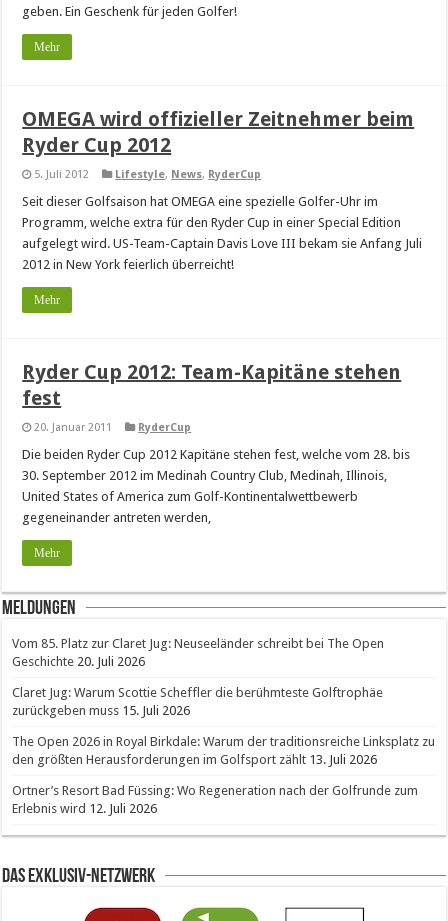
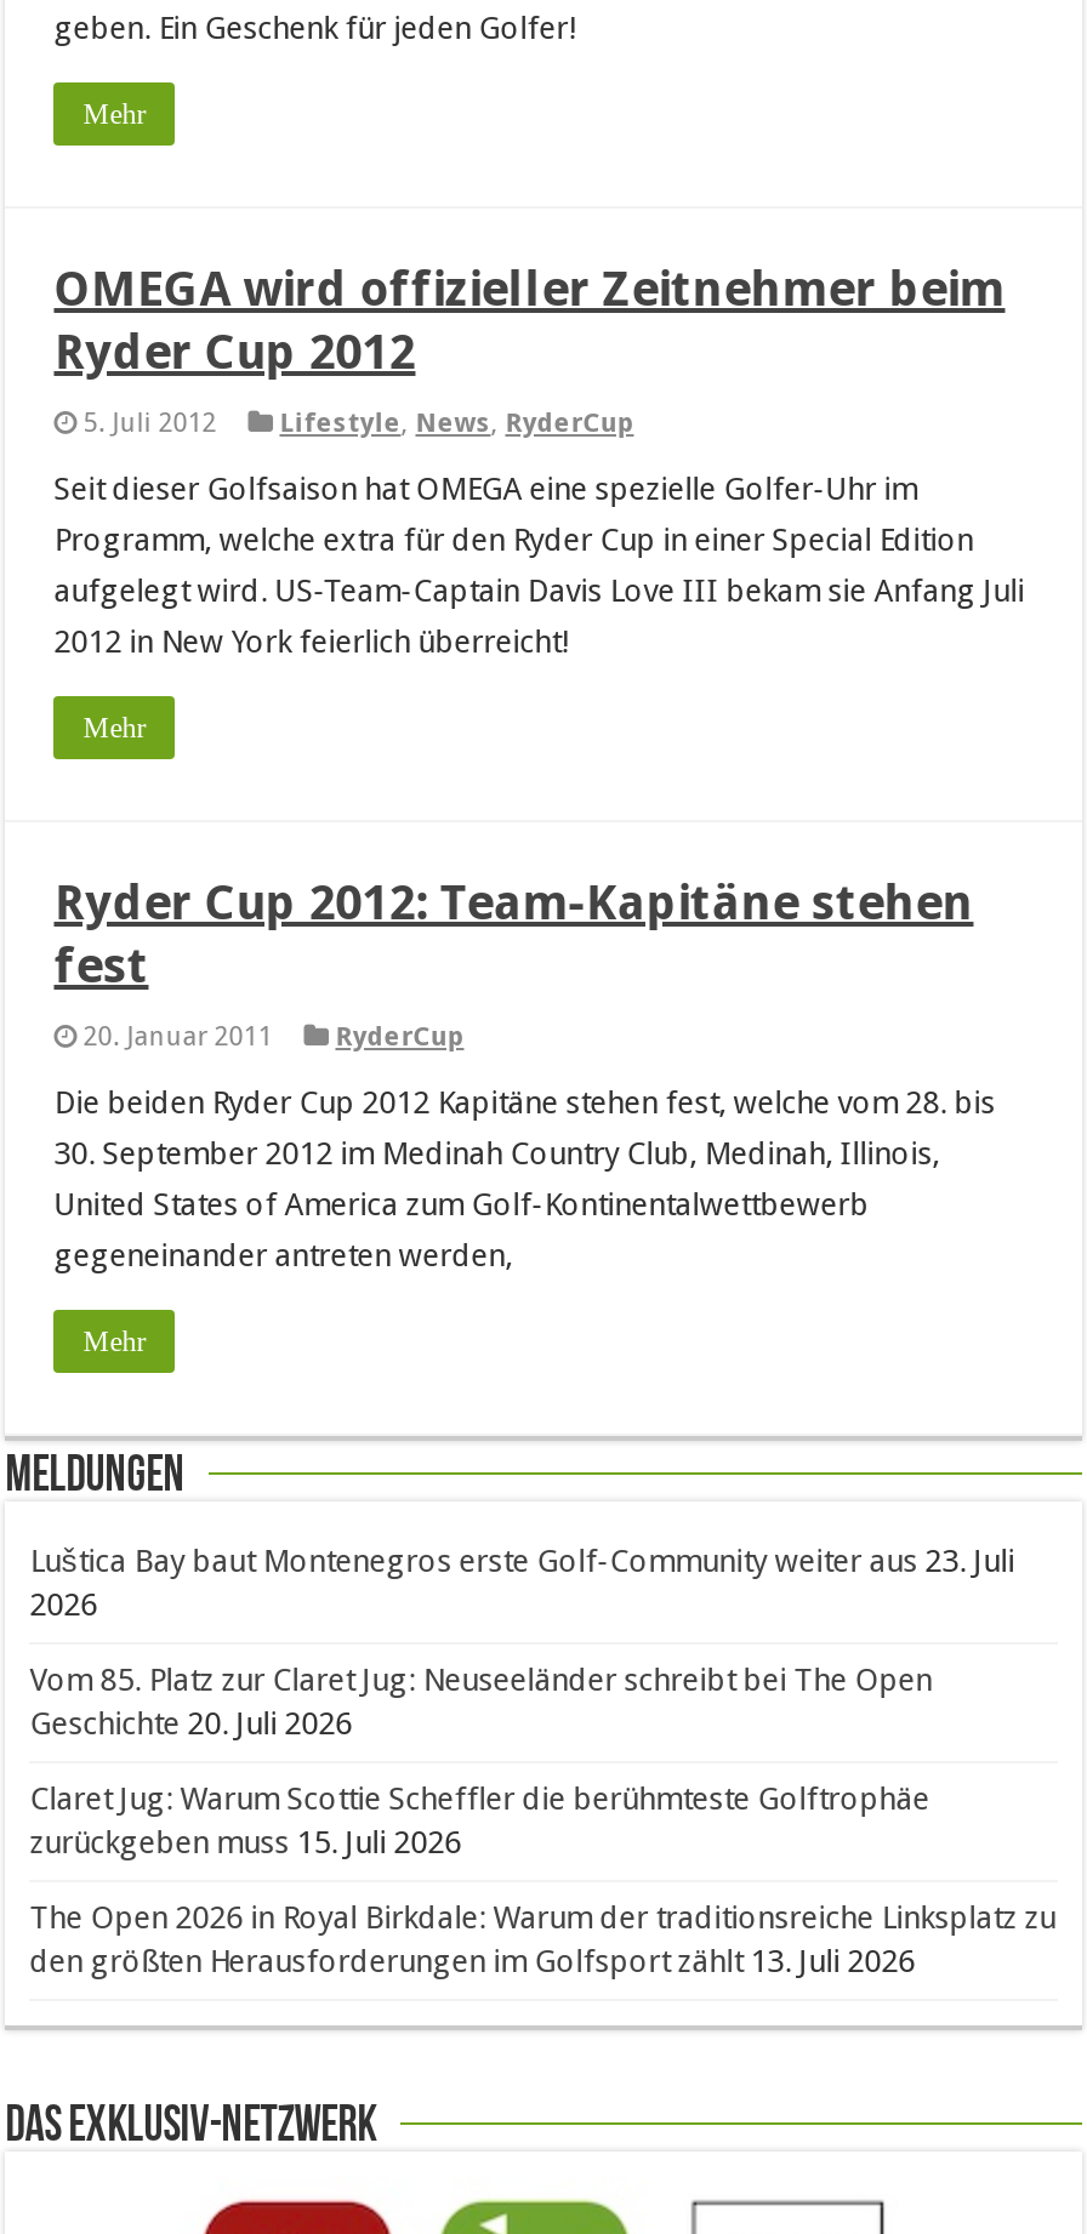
none -> [30,1543,1015,1623] Luštica Bay baut Montenegros erste Golf-Community weiter aus 23. Juli | 2026
moved [12,636,435,767] -> [30,1662,1056,1979]: Vom 85. Platz zur Claret Jug: Neuseeländer schreibt bei The Open | Geschichte 20. Juli 2026 | Claret Jug: Warum Scottie Scheffler die berühmteste Golftrophäe | zurückgeben muss 15. Juli 2026 | The Open 2026 in Royal Birkdale: Warum der traditionsreiche Linksplatz zu | den größten Herausforderungen im Golfsport zählt 13. Juli 2026
[12,783,418,816] Ortner’s Resort Bad Füssing: Wo Regeneration nach der Golfrunde zum | Erlebnis wird 12. Juli 2026 -> none

